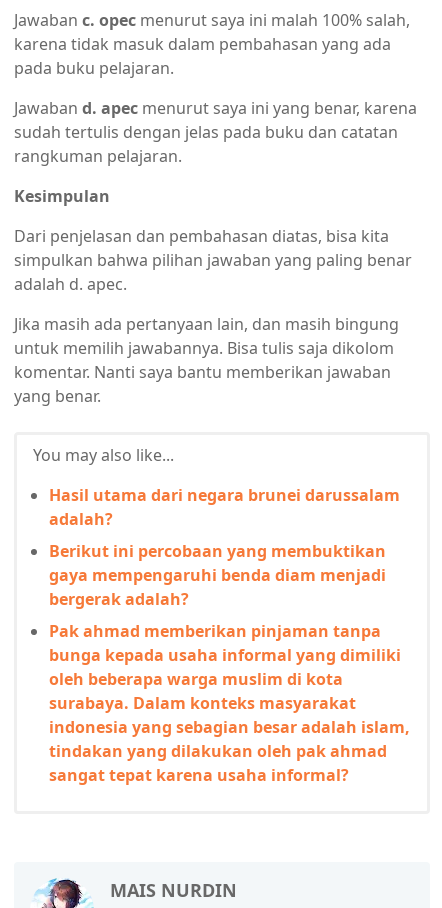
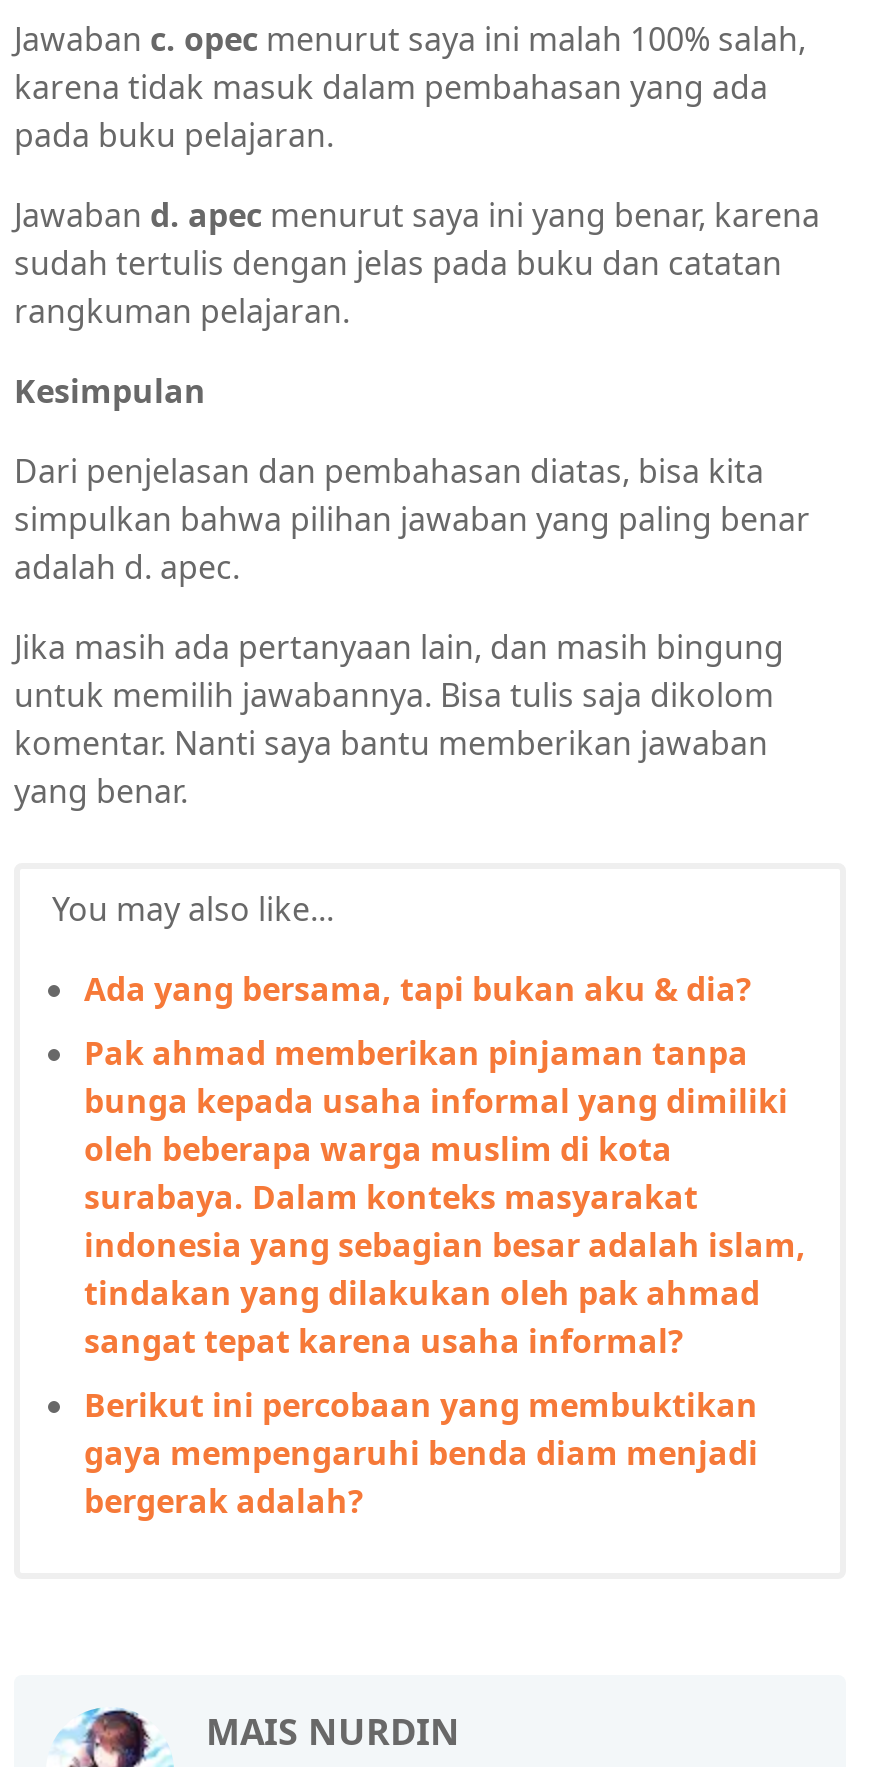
[49,484,400,530] Hasil utama dari negara brunei darussalam | adalah? -> [84,967,752,1011] Ada yang bersama, tapi bukan aku & dia?
moved [49,540,386,610] -> [84,1383,758,1523]: Berikut ini percobaan yang membuktikan | gaya mempengaruhi benda diam menjadi | bergerak adalah?
moved [49,620,410,786] -> [84,1031,806,1363]: Pak ahmad memberikan pinjaman tanpa | bunga kepada usaha informal yang dimiliki | oleh beberapa warga muslim di kota | surabaya. Dalam konteks masyarakat | indonesia yang sebagian besar adalah islam, | tindakan yang dilakukan oleh pak ahmad | sangat tepat karena usaha informal?

